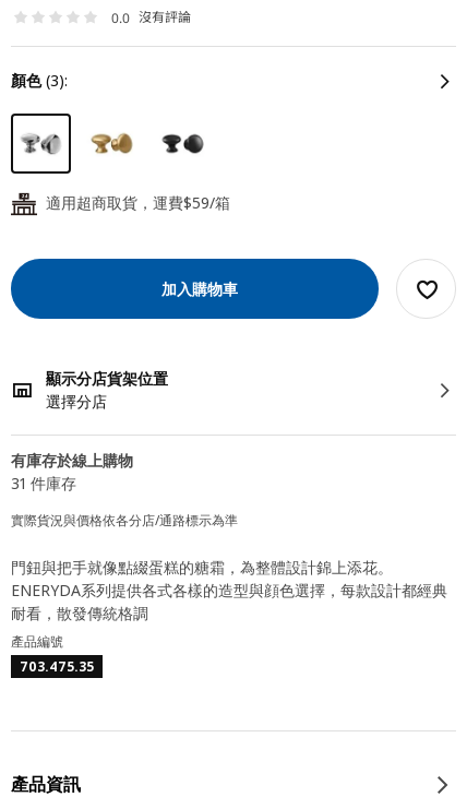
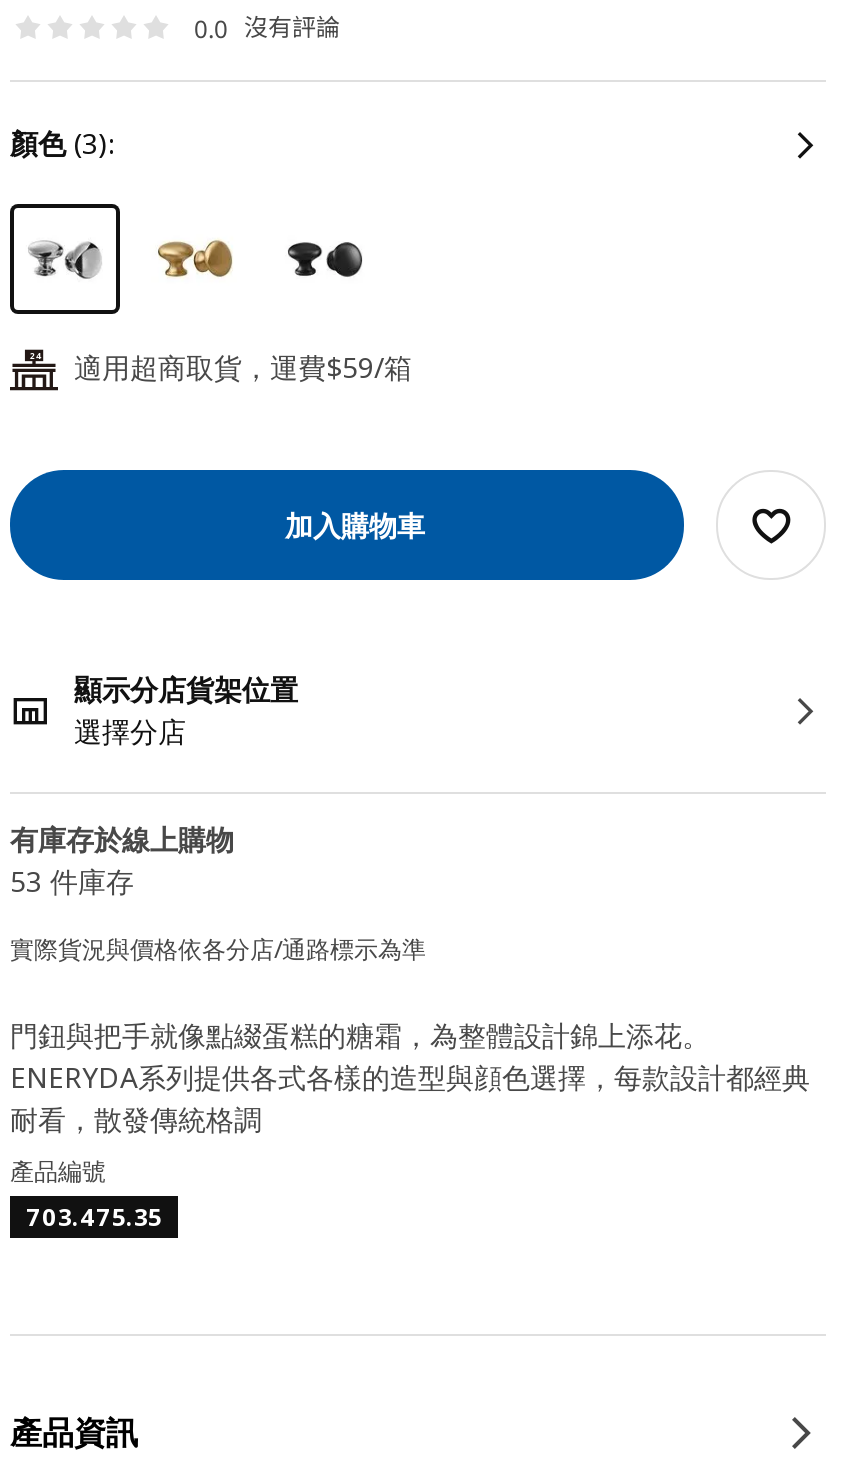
[11,473,76,493] 31 件庫存 -> [10,862,134,900] 53 件庫存

